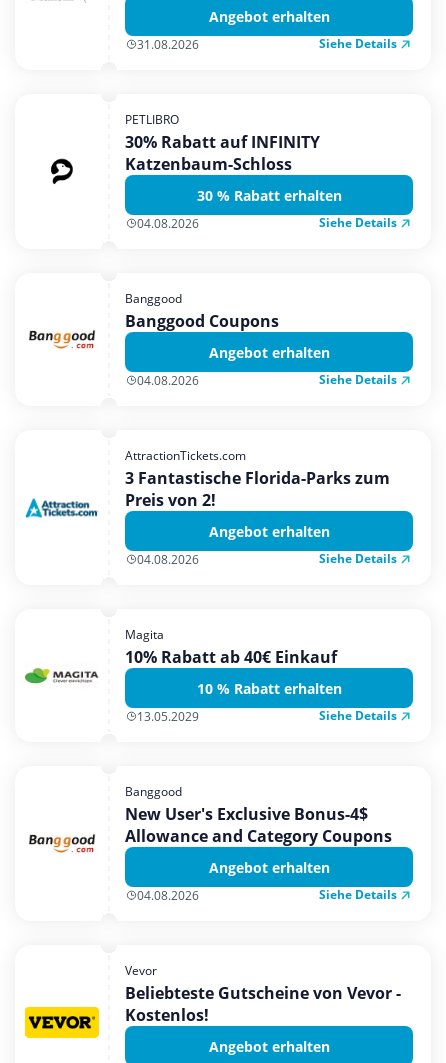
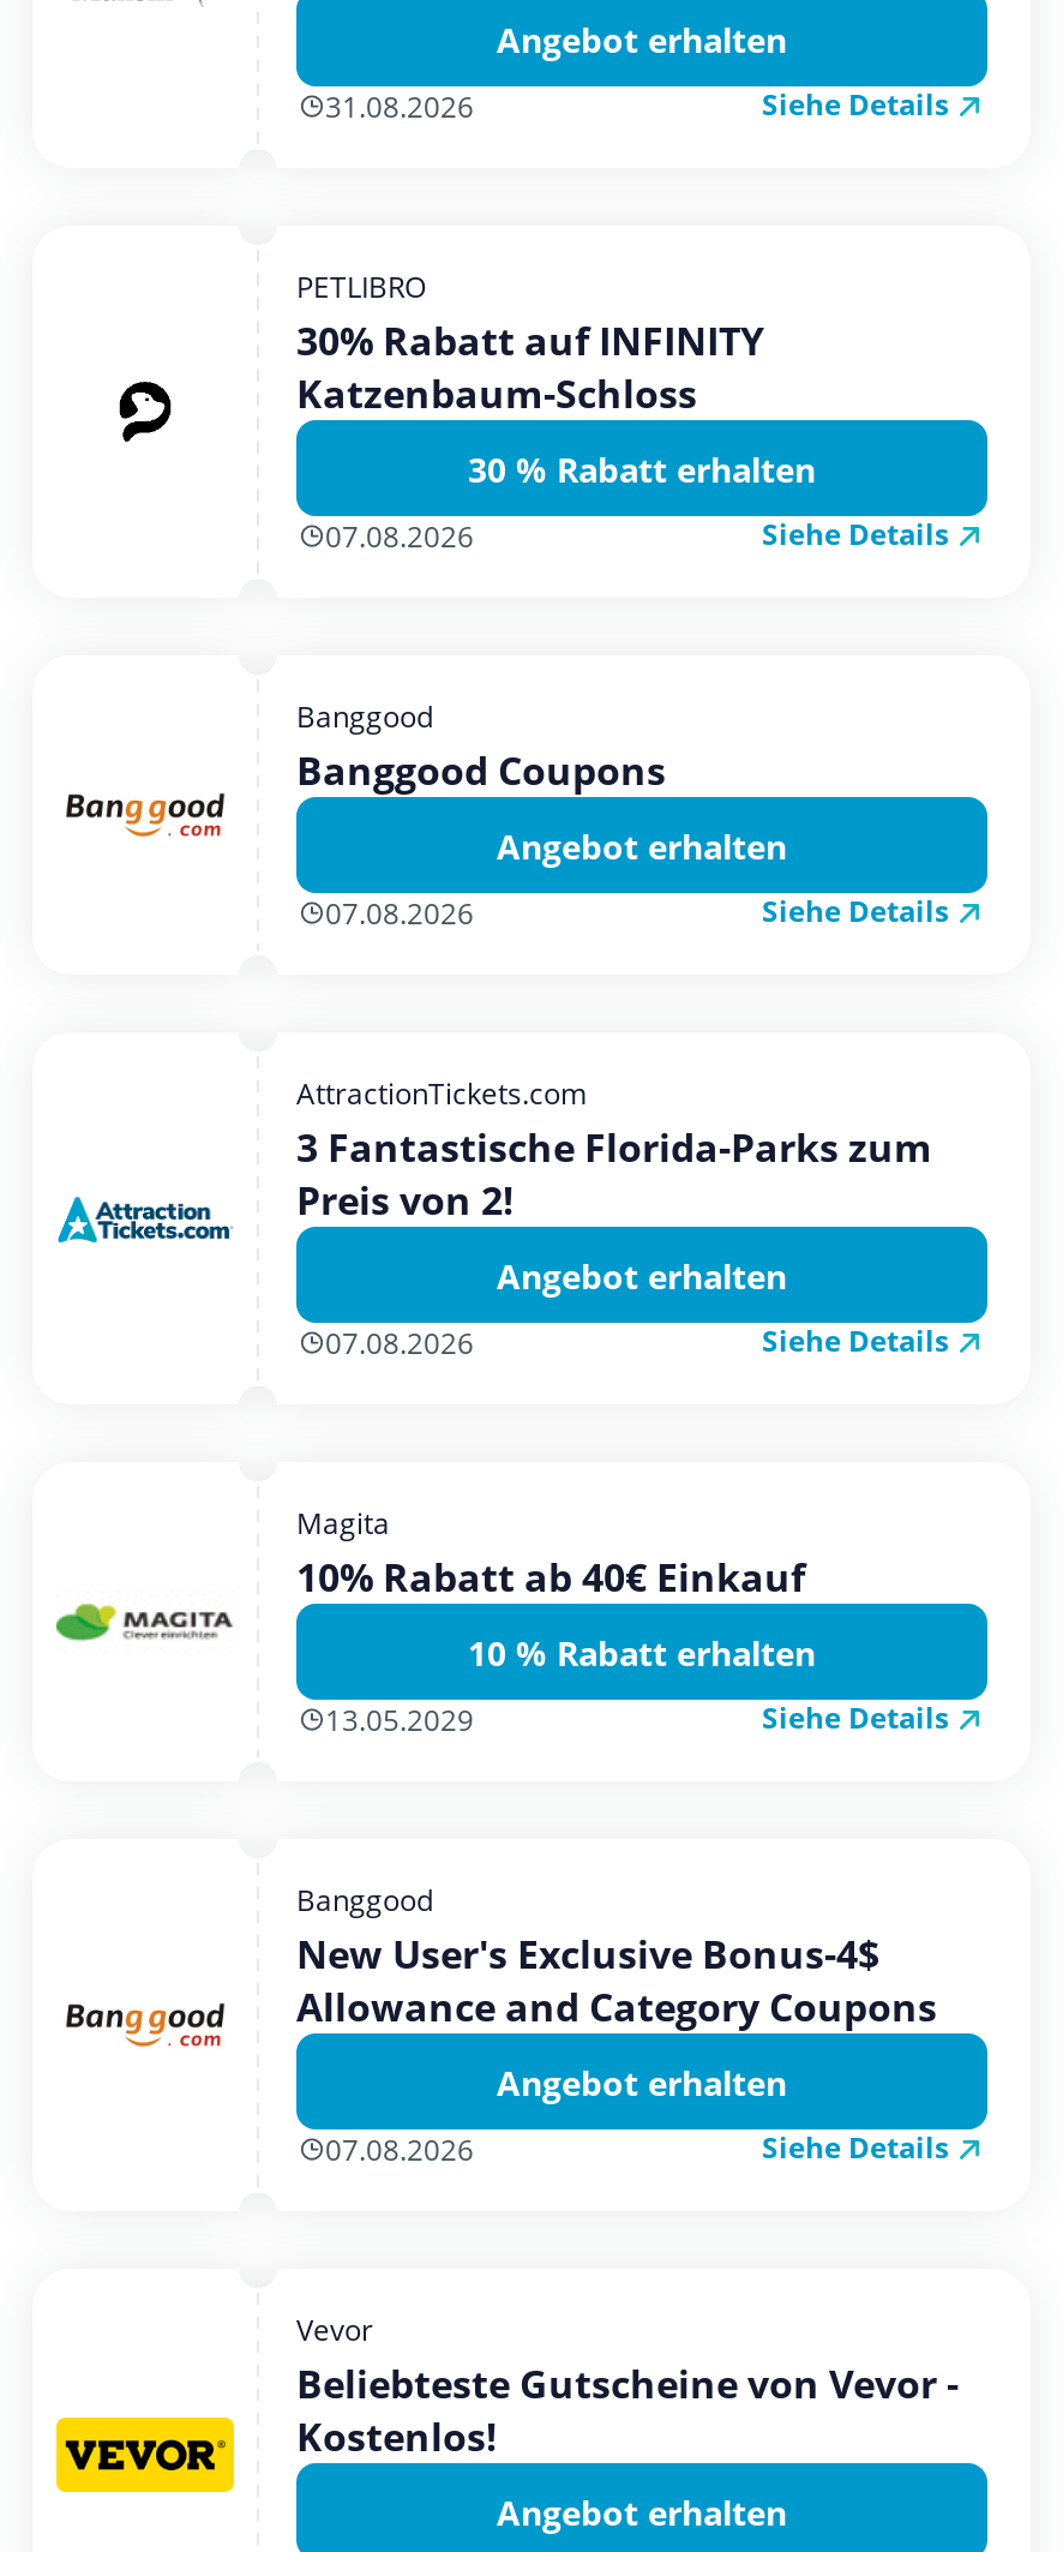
[137,214,199,231] 04.08.2026 -> [325,515,474,556] 07.08.2026
[137,371,199,388] 04.08.2026 -> [325,892,474,933] 07.08.2026
[137,550,199,567] 04.08.2026 -> [325,1322,474,1362] 07.08.2026
[137,886,199,903] 04.08.2026 -> [325,2128,474,2169] 07.08.2026

